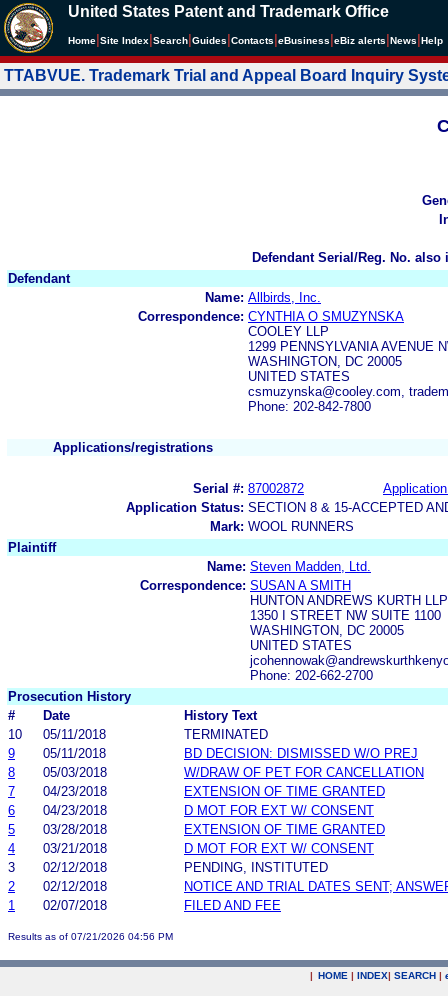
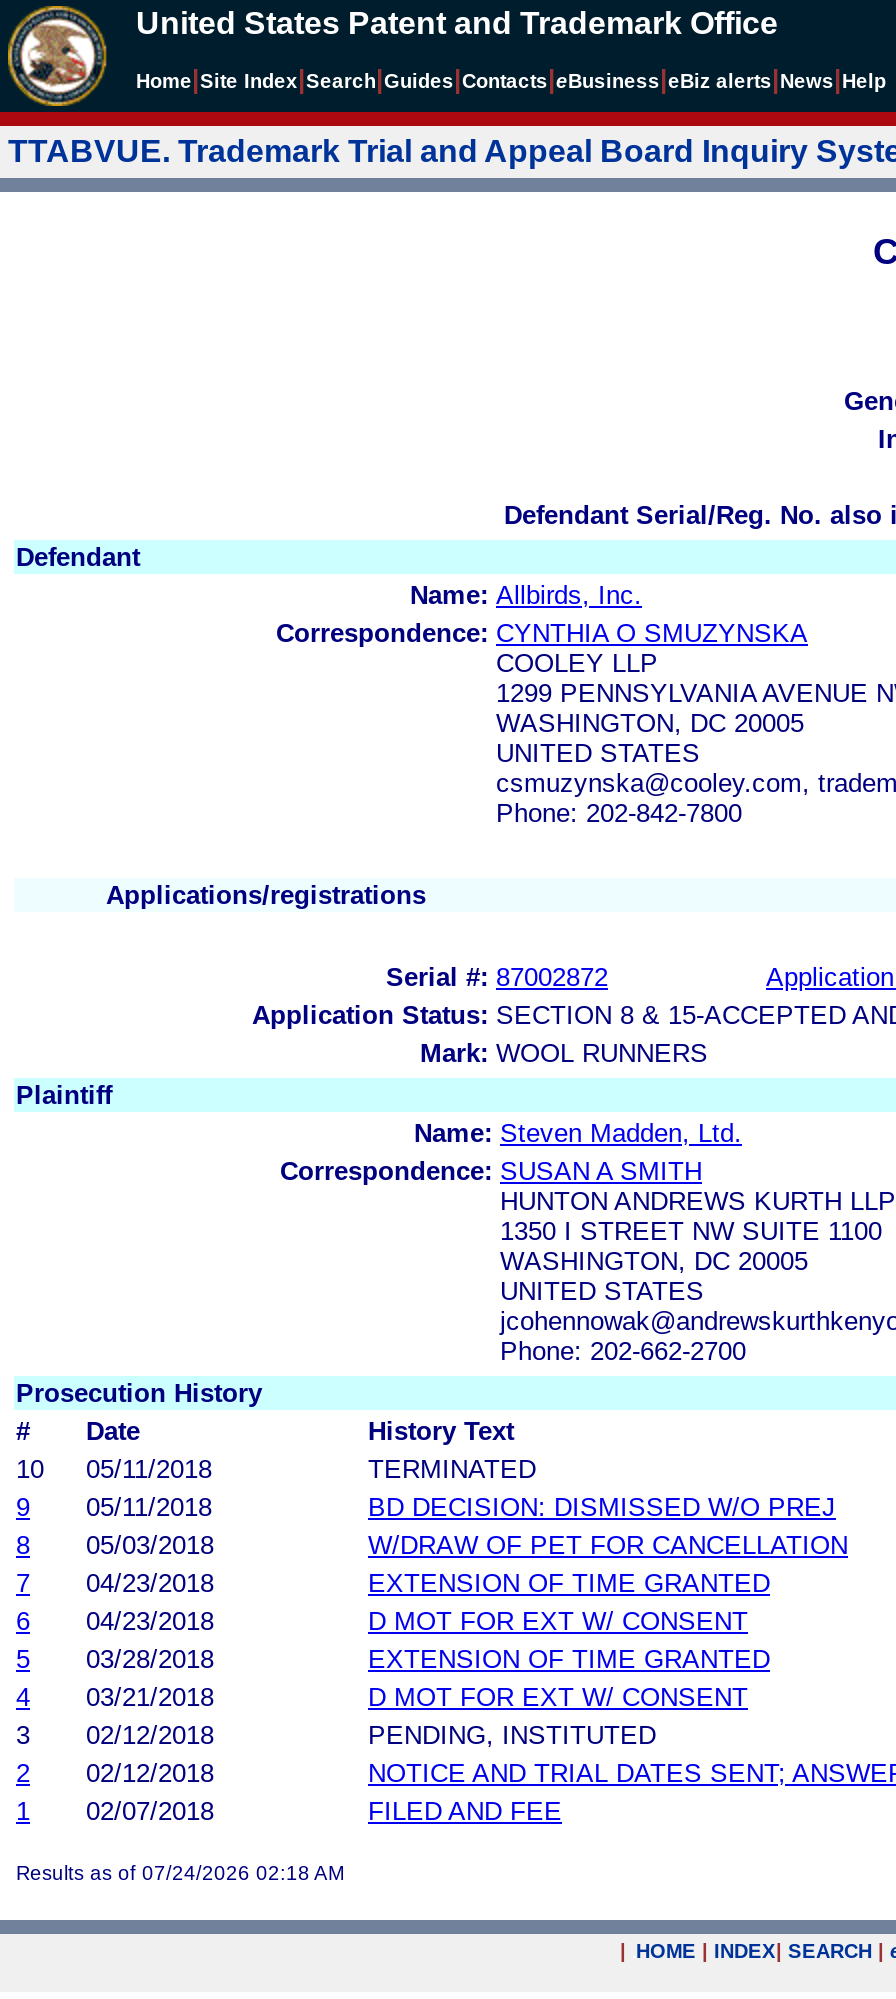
[8,931,173,942] Results as of 07/21/2026 04:56 PM -> [16,1862,344,1884] Results as of 07/24/2026 02:18 AM

